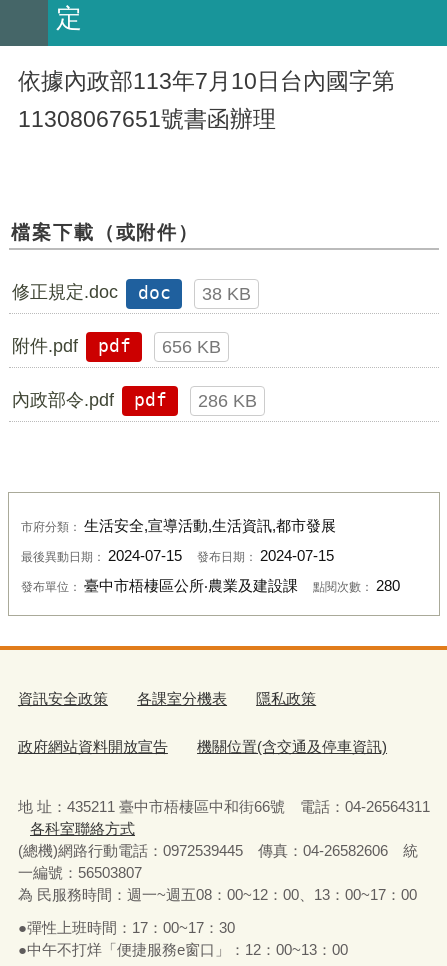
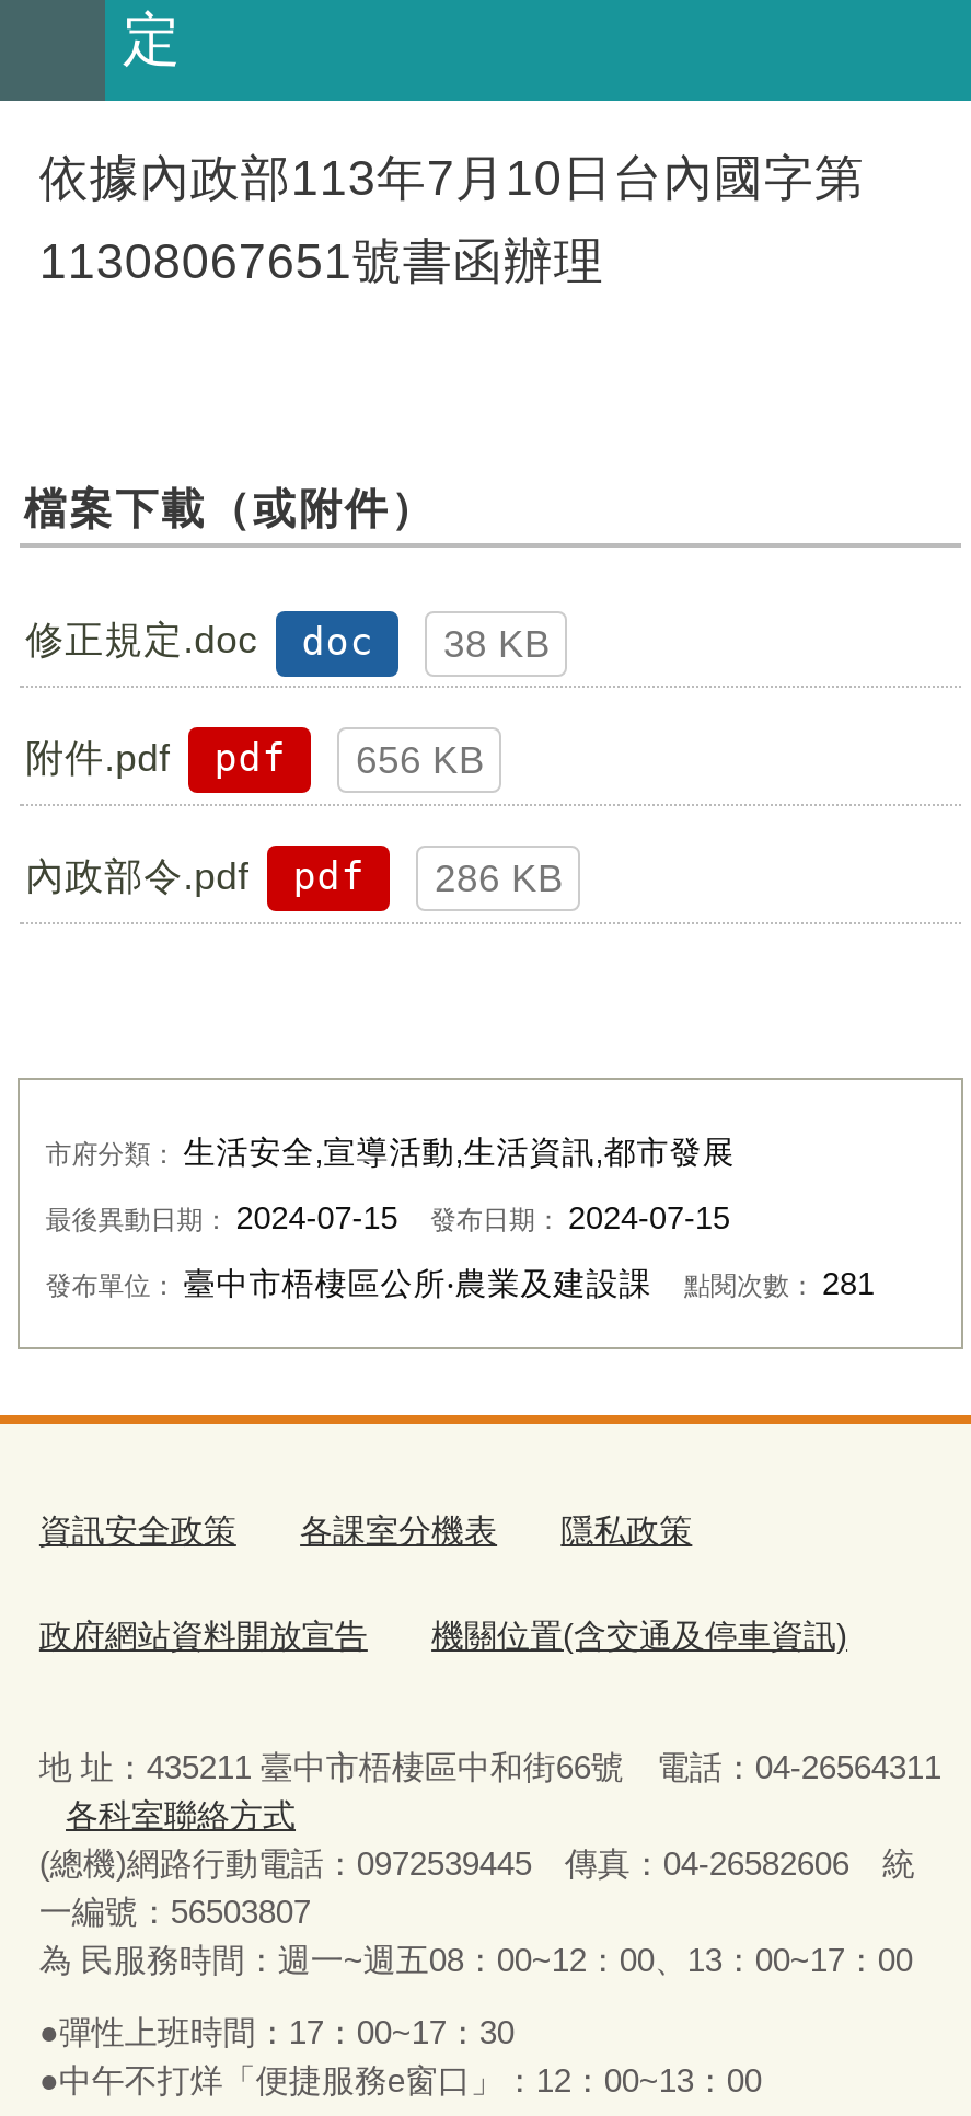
[21,578,399,594] 發布單位：臺中市梧棲區公所‧農業及建設課 點閱次數：280 -> [45,1265,875,1300] 發布單位：臺中市梧棲區公所‧農業及建設課 點閱次數：281

